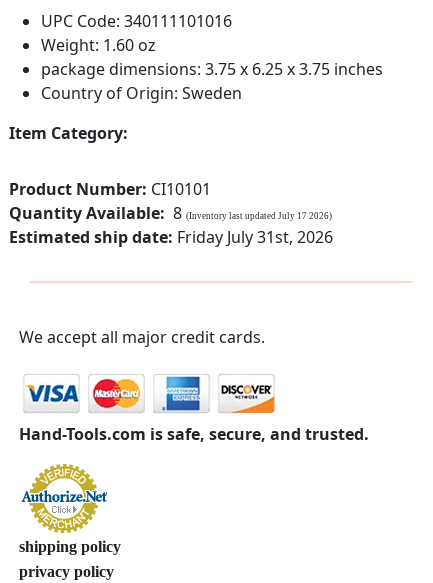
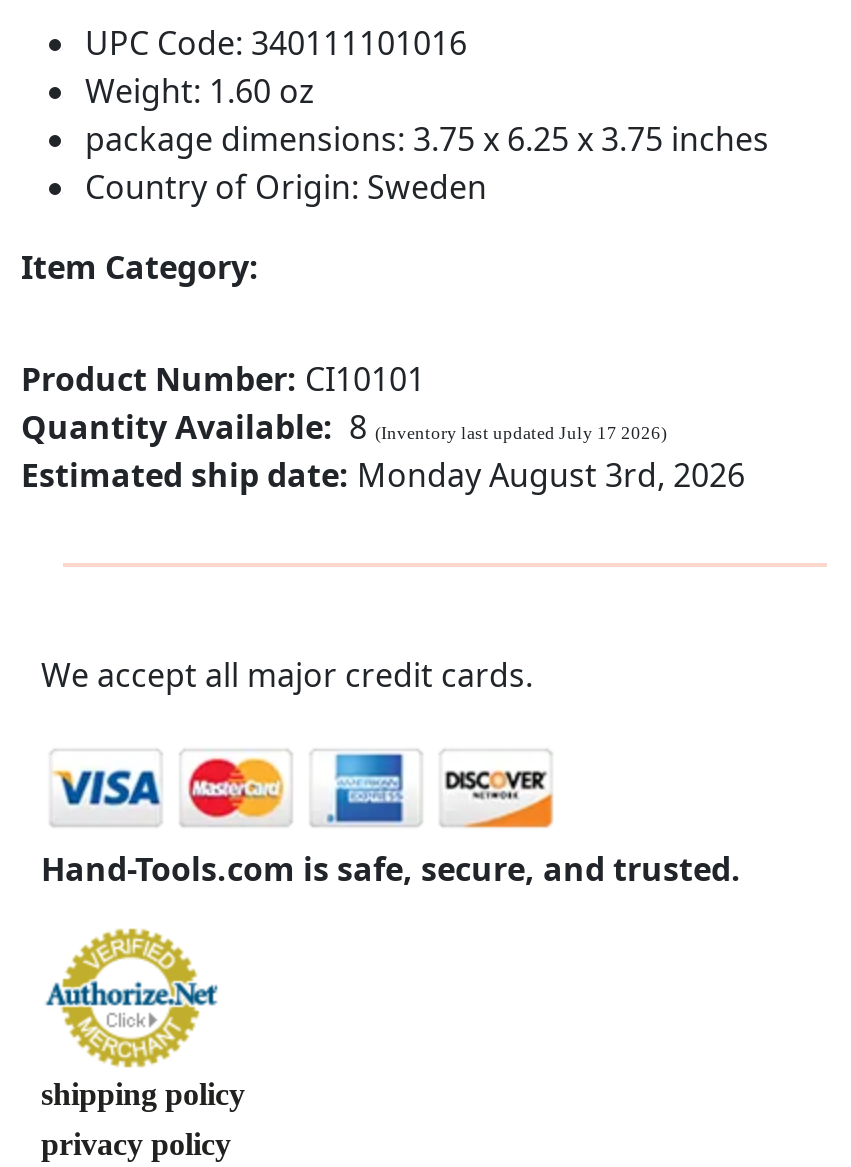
[9,226,333,248] Estimated ship date: Friday July 31st, 2026 -> [21,454,745,498] Estimated ship date: Monday August 3rd, 2026

